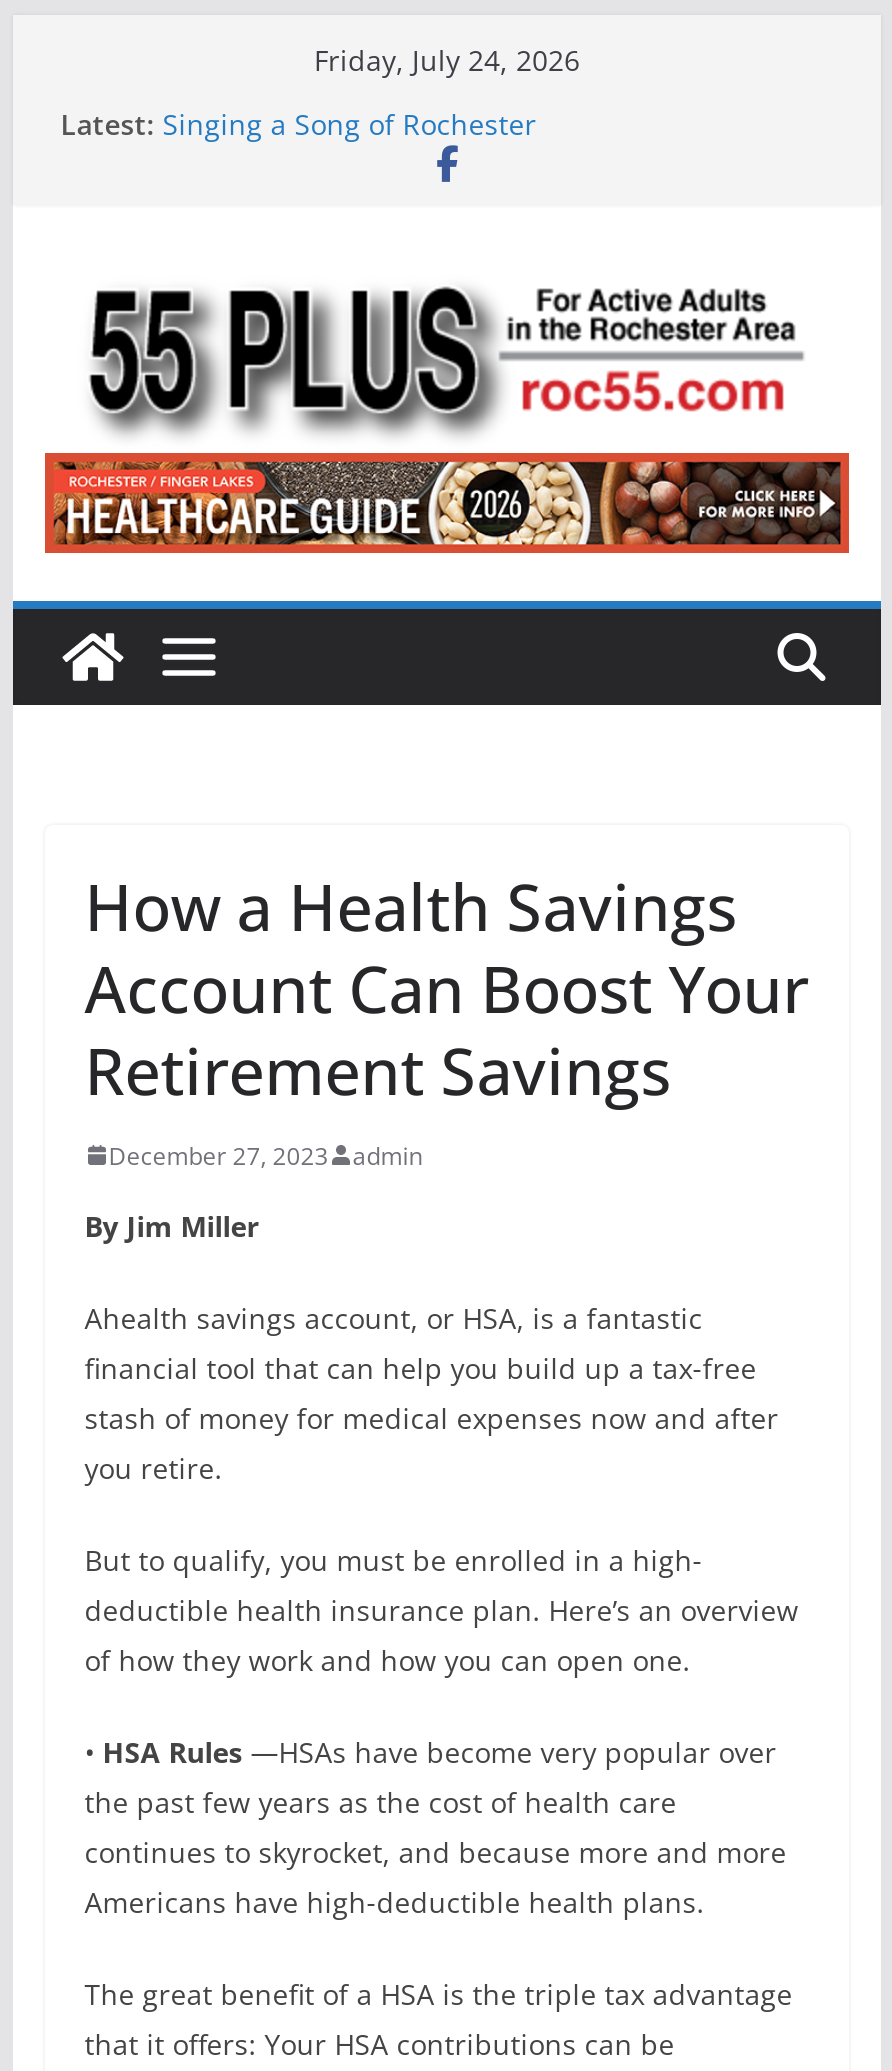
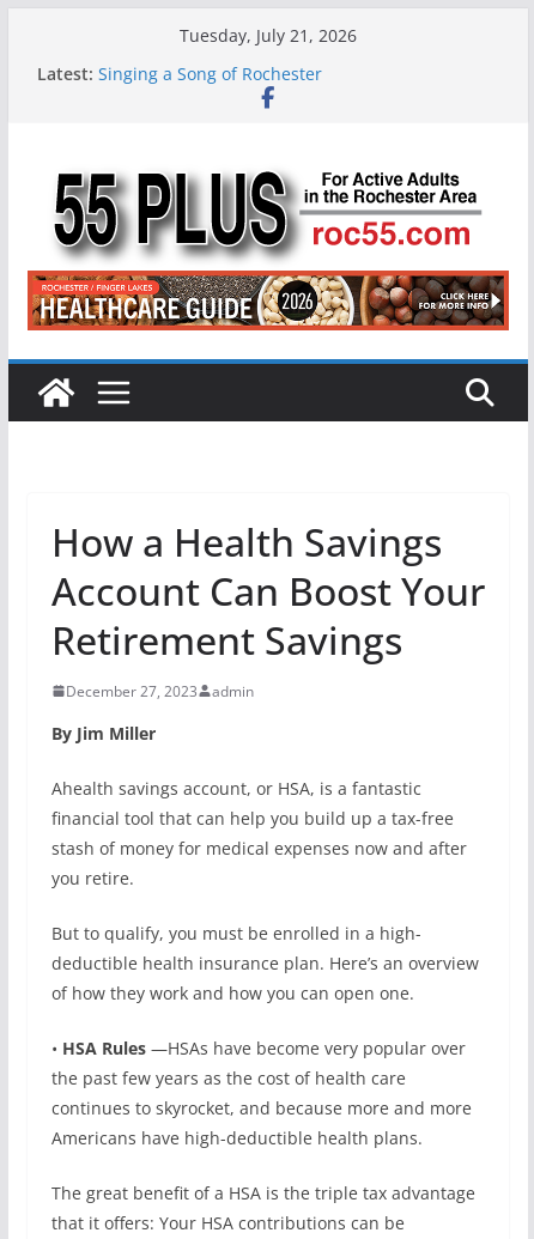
[314,41,580,79] Friday, July 24, 2026 -> [180,24,357,47] Tuesday, July 21, 2026

